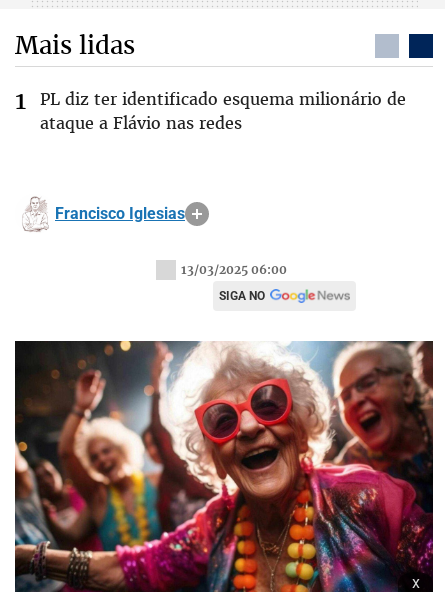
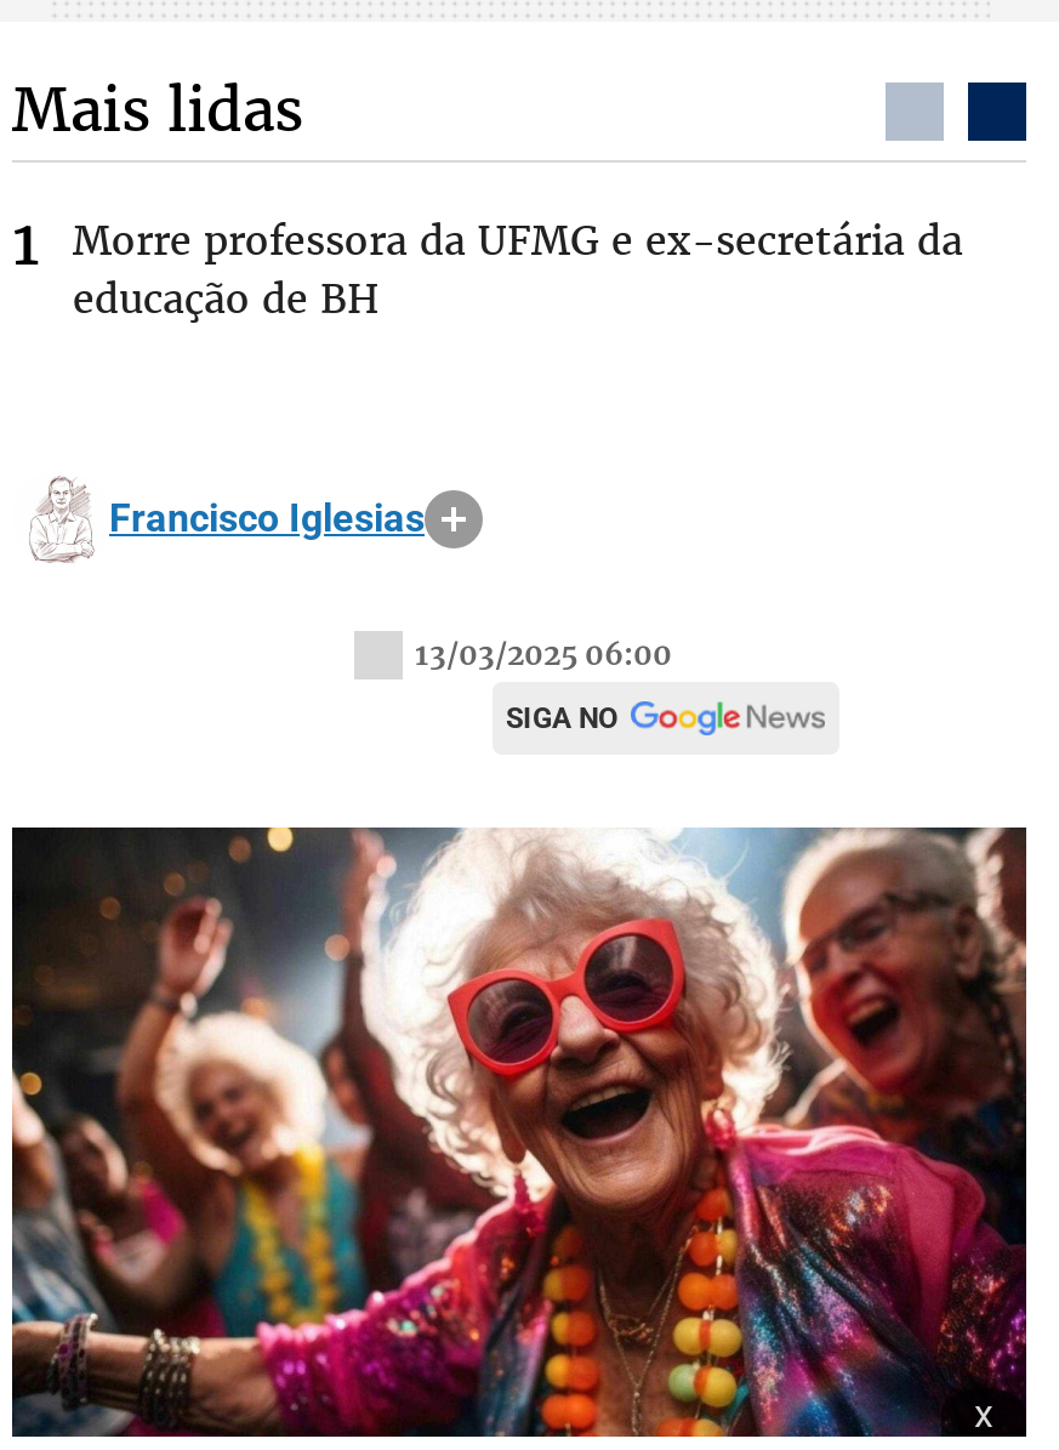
[40,88,406,134] PL diz ter identificado esquema milionário de | ataque a Flávio nas redes -> [73,214,963,325] Morre professora da UFMG e ex-secretária da | educação de BH

